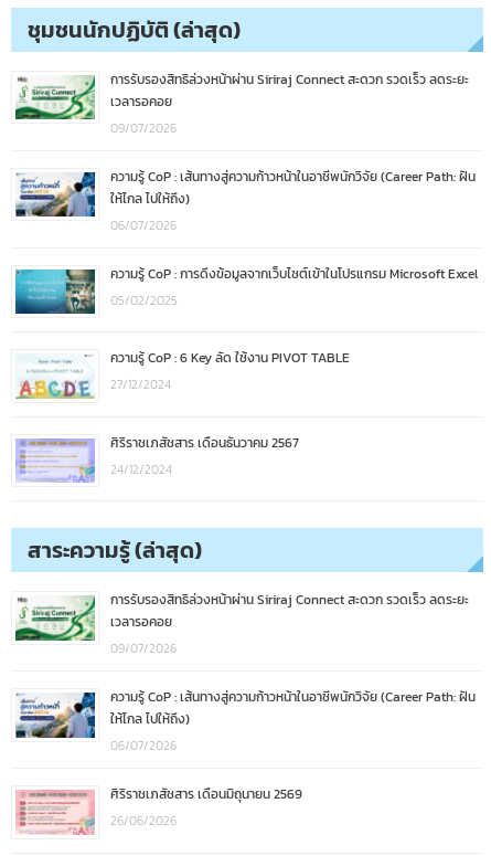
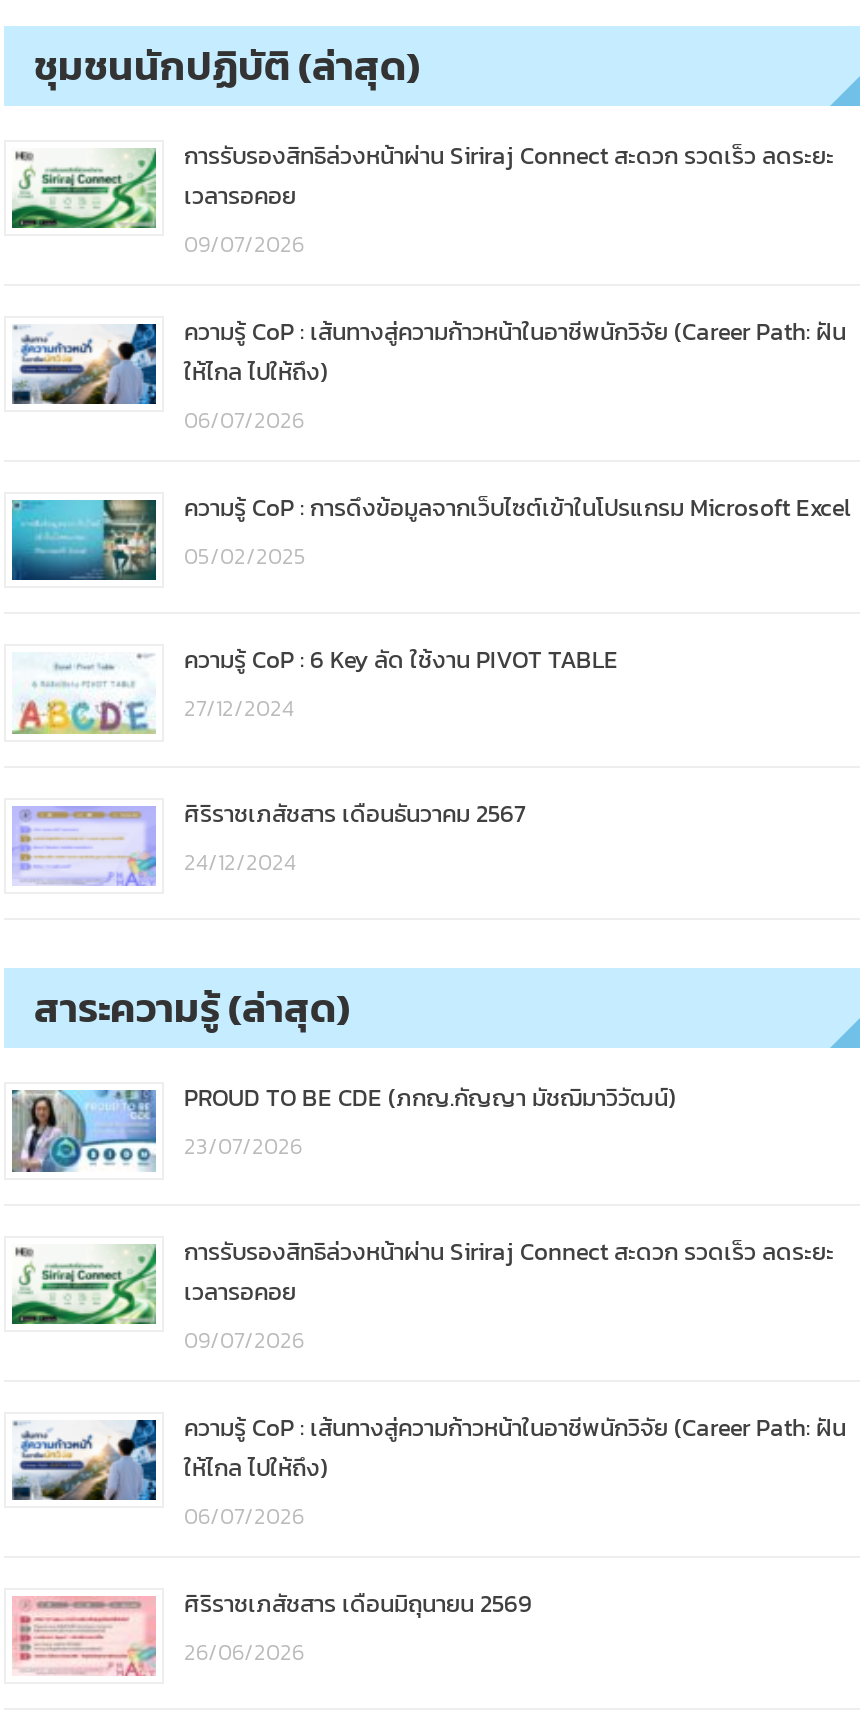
none -> [10,1081,676,1174] [image] | PROUD TO BE CDE (ภกญ.กัญญา มัชฌิมาวิวัฒน์) | 23/07/2026

